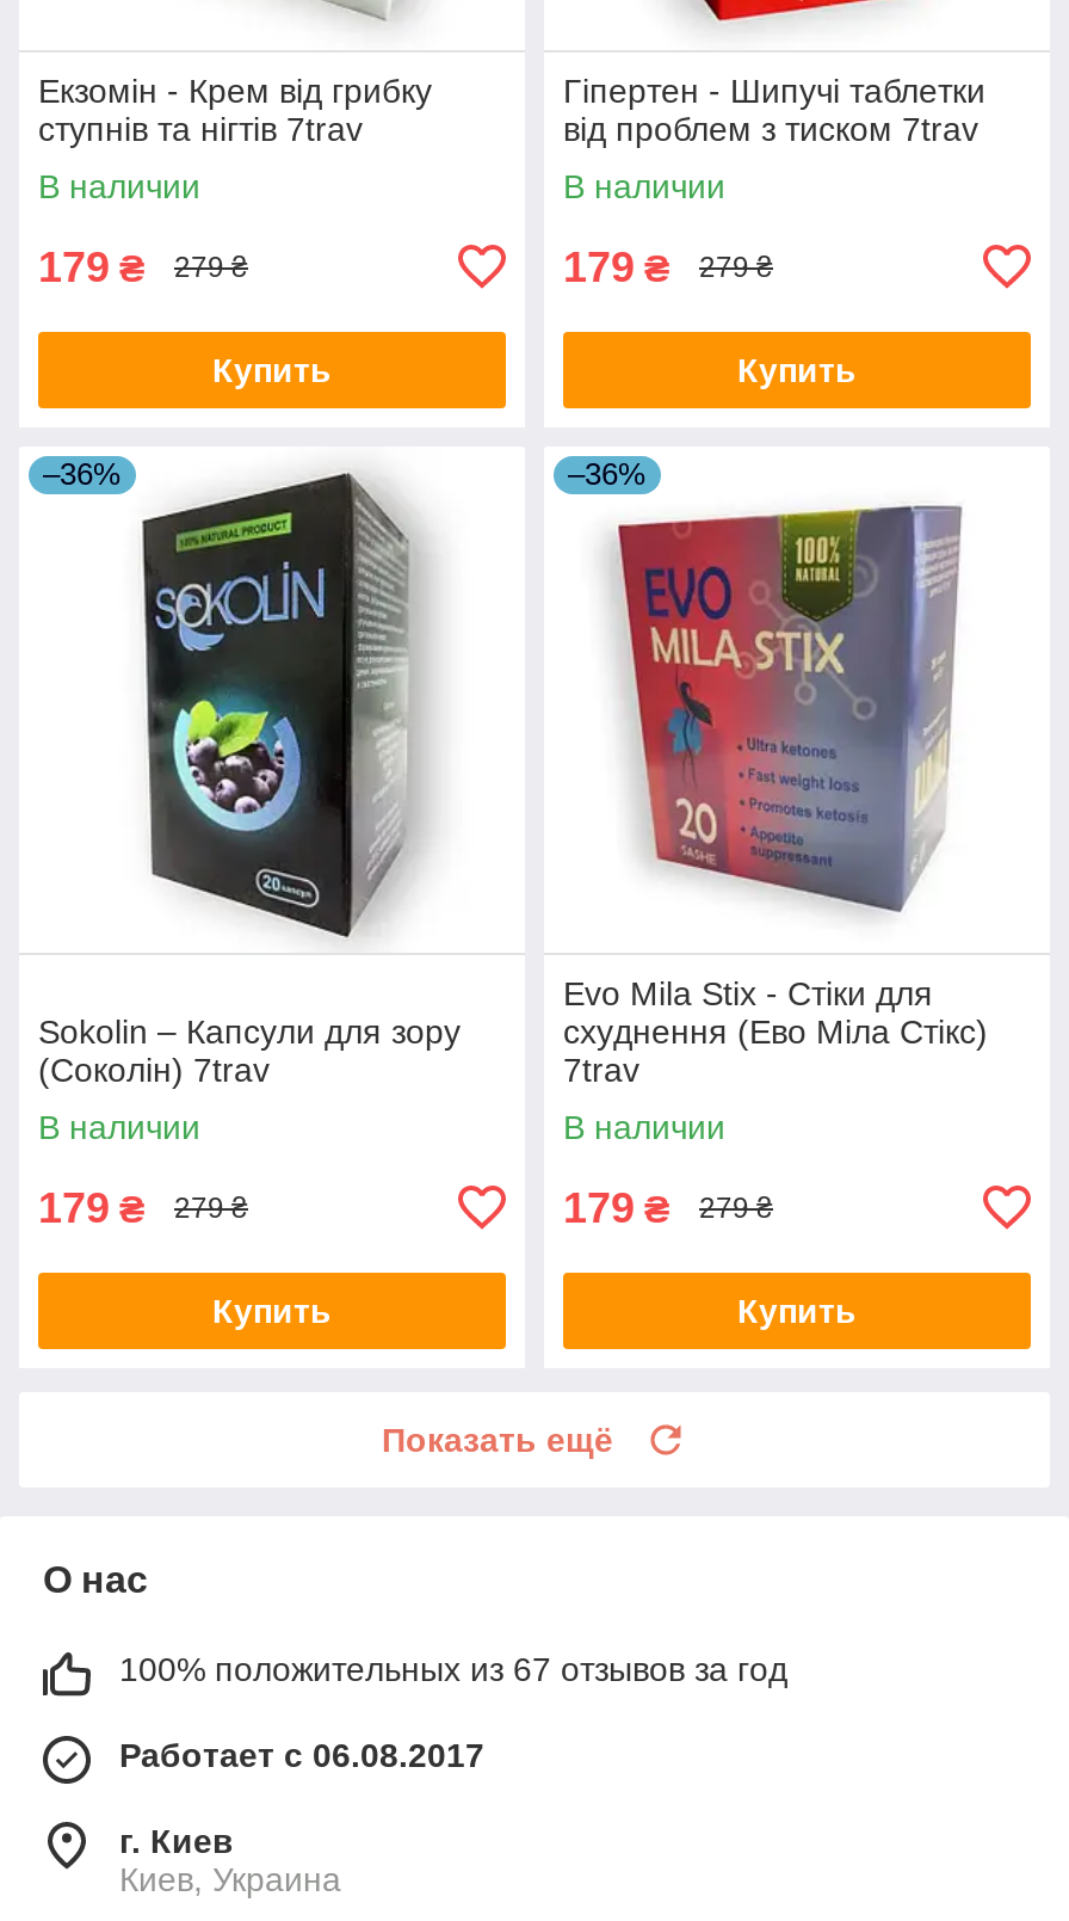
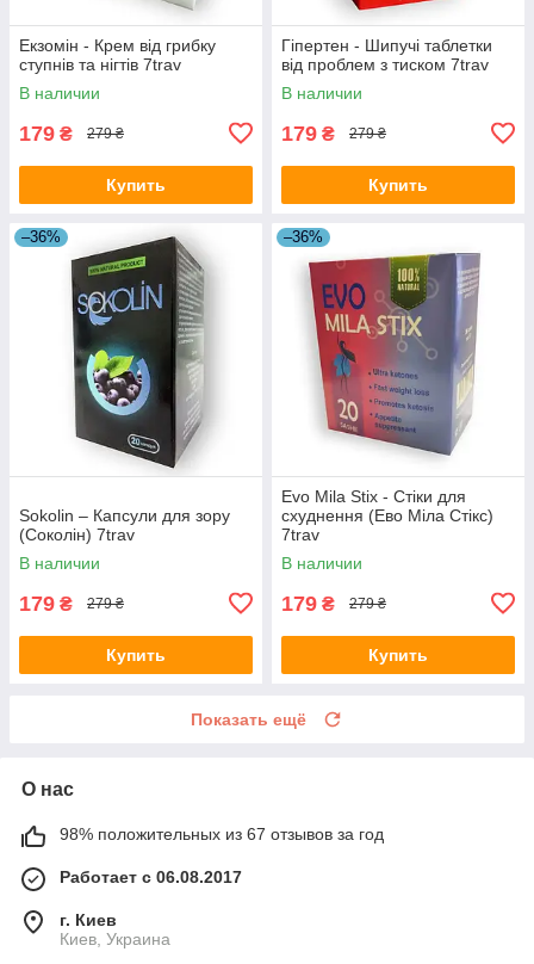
[119,1650,787,1688] 100% положительных из 67 отзывов за год -> [60,824,384,843] 98% положительных из 67 отзывов за год

